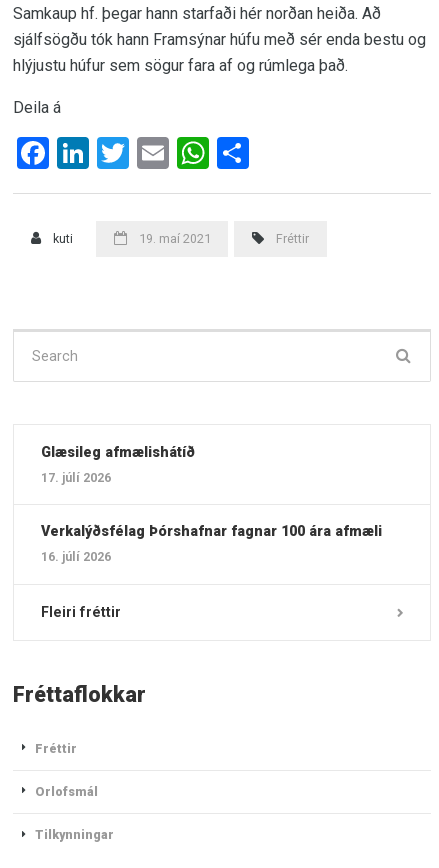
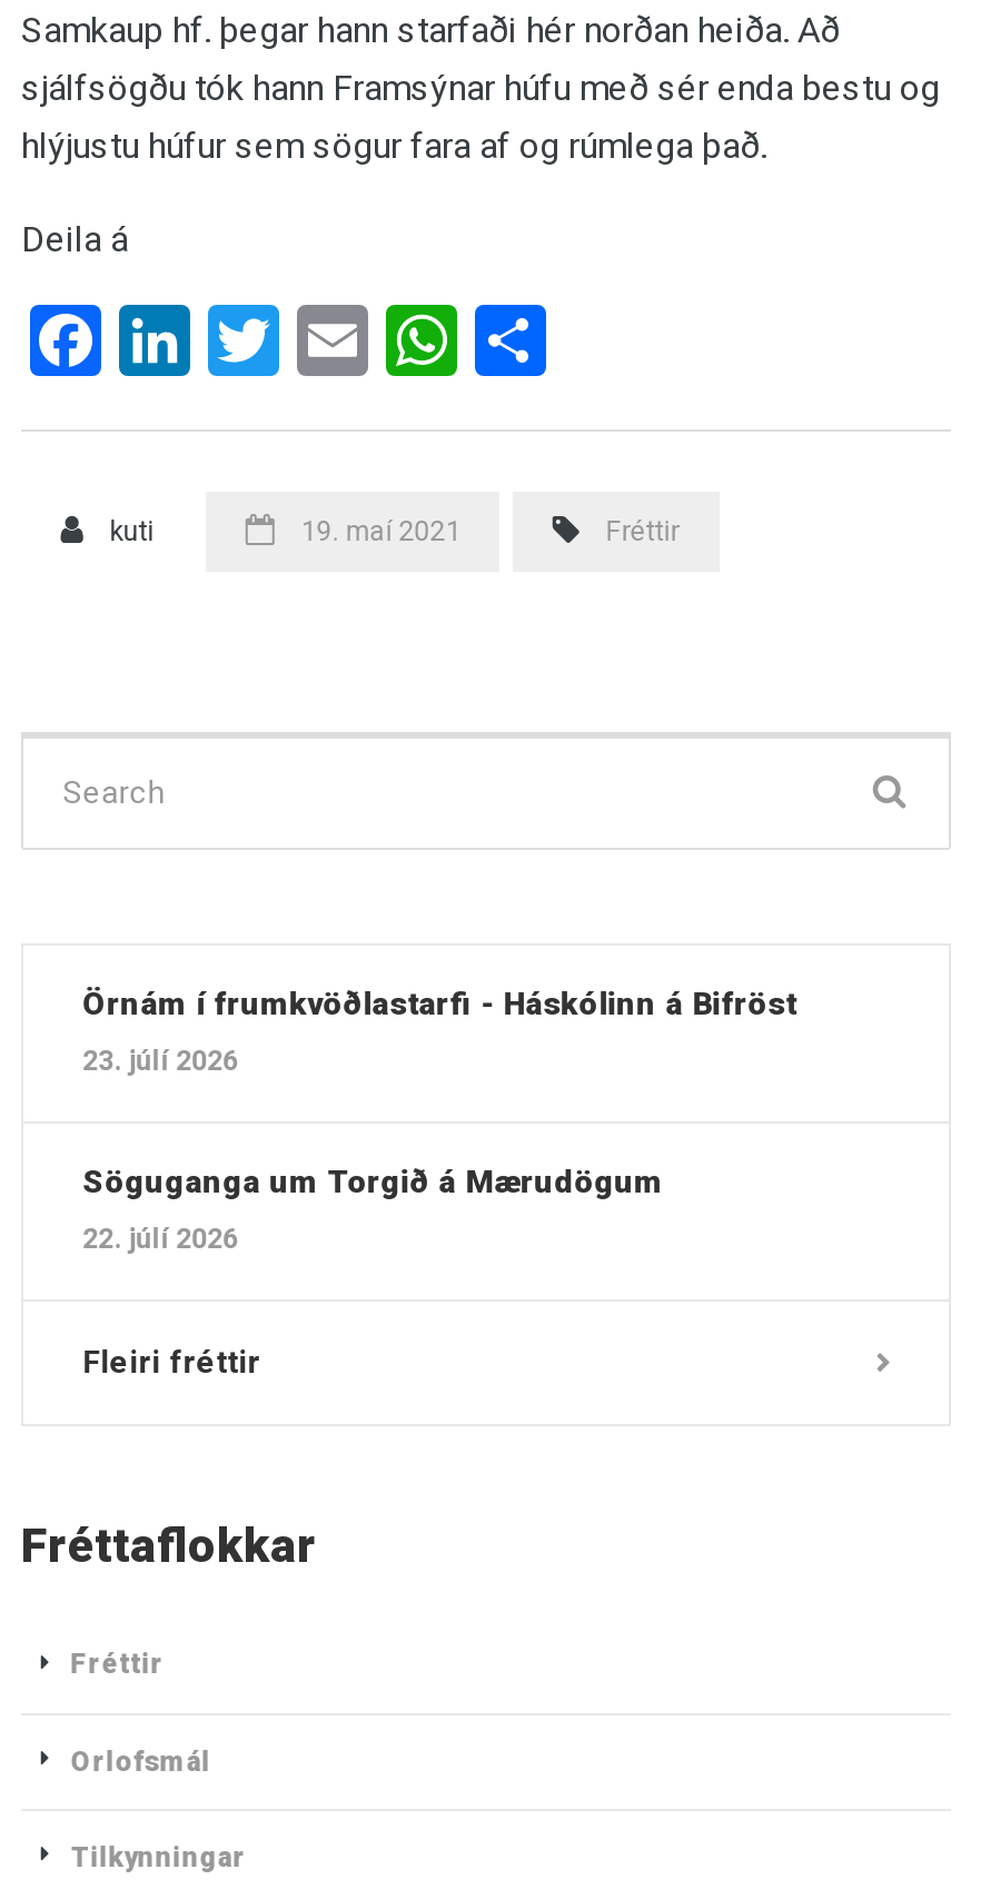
[41,443,195,459] Glæsileg afmælishátíð -> [83,987,797,1022] Örnám í frumkvöðlastarfi - Háskólinn á Bifröst
[41,469,111,484] 17. júlí 2026 -> [83,1045,238,1078] 23. júlí 2026
[41,523,382,539] Verkalýðsfélag Þórshafnar fagnar 100 ára afmæli -> [83,1165,672,1200] Söguganga um Torgið á Mærudögum
[41,549,111,564] 16. júlí 2026 -> [83,1222,238,1256] 22. júlí 2026

